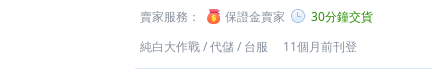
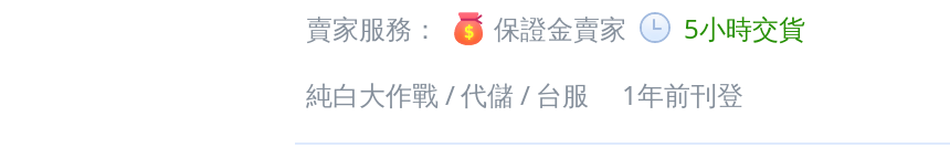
[140,8,373,25] 賣家服務： 保證金賣家 30分鐘交貨 -> [306,10,805,47] 賣家服務： 保證金賣家 5小時交貨
[140,38,357,55] 純白大作戰/代儲/台服 11個月前刊登 -> [306,76,743,114] 純白大作戰/代儲/台服 1年前刊登

